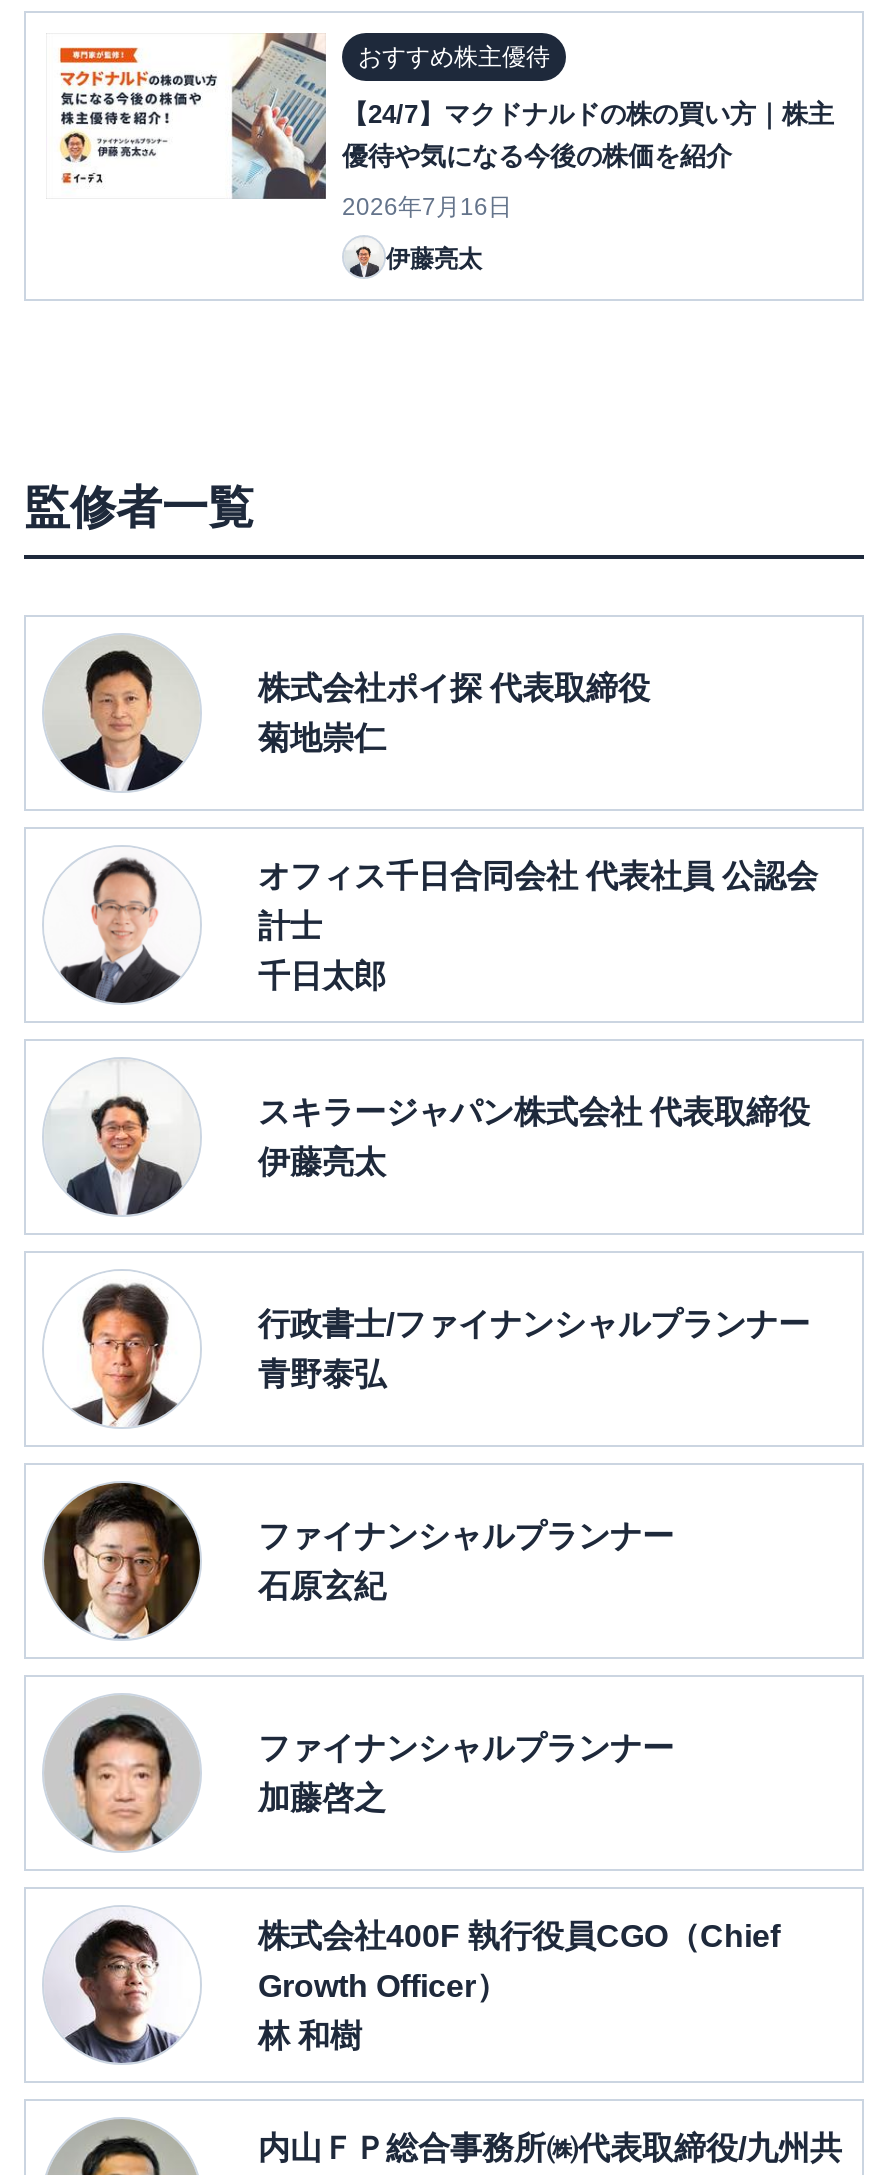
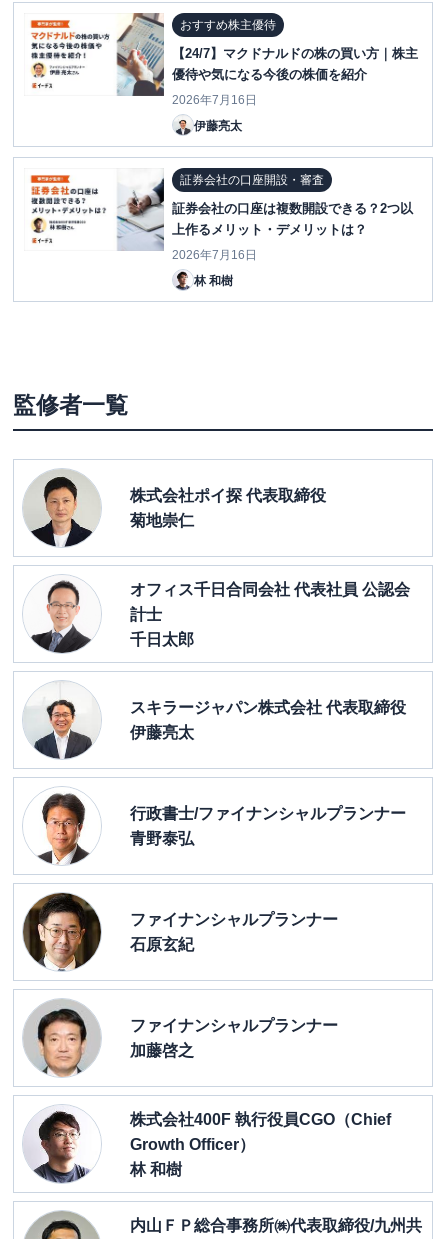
none -> [32,186,107,233] [image]
none -> [116,173,413,287] [image] | 証券会社の口座開設・審査 | 証券会社の口座は複数開設できる？2つ以 | 上作るメリット・デメリットは？ | 2026年7月16日 | 林 和樹

